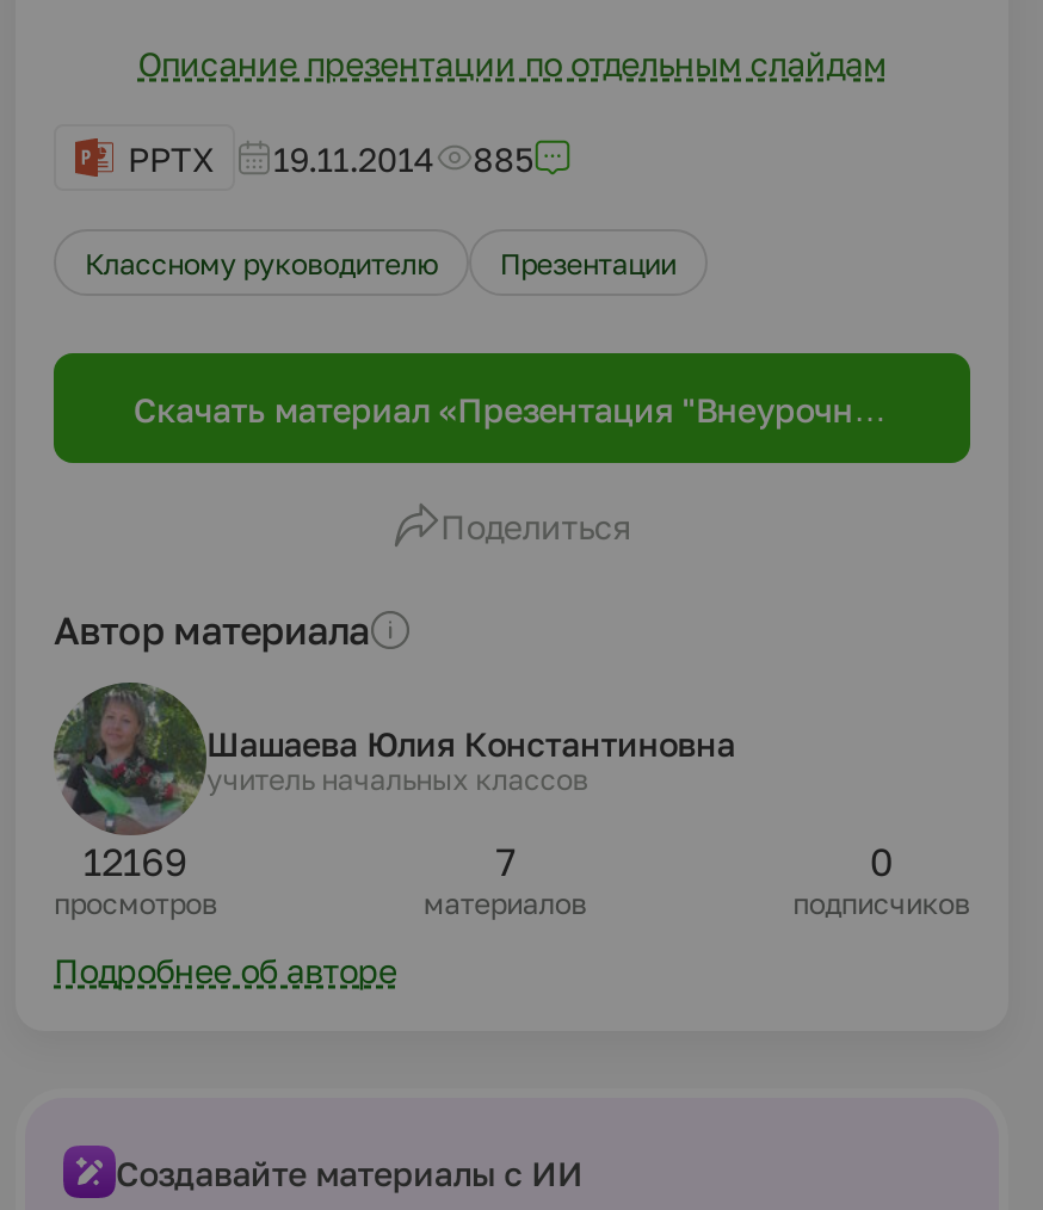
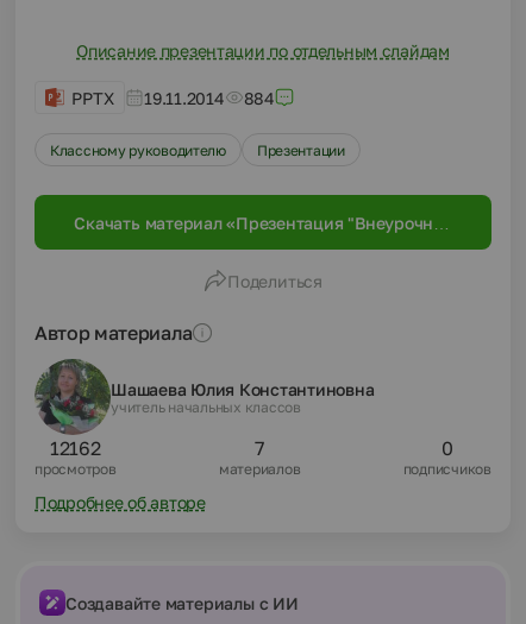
[128,137,533,178] PPTX 19.11.2014 885 -> [71,87,275,108] PPTX 19.11.2014 884
[83,838,188,885] 12169 -> [50,436,101,460] 12162

